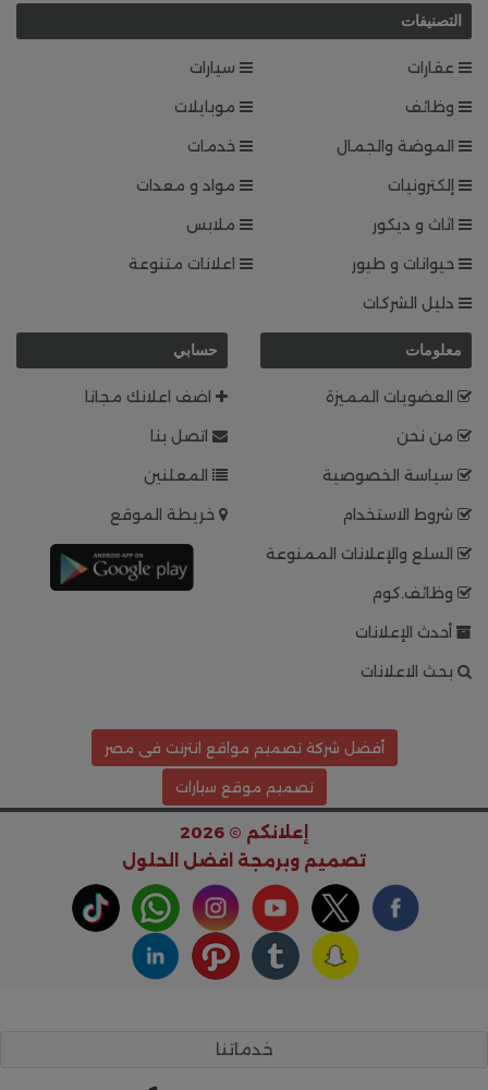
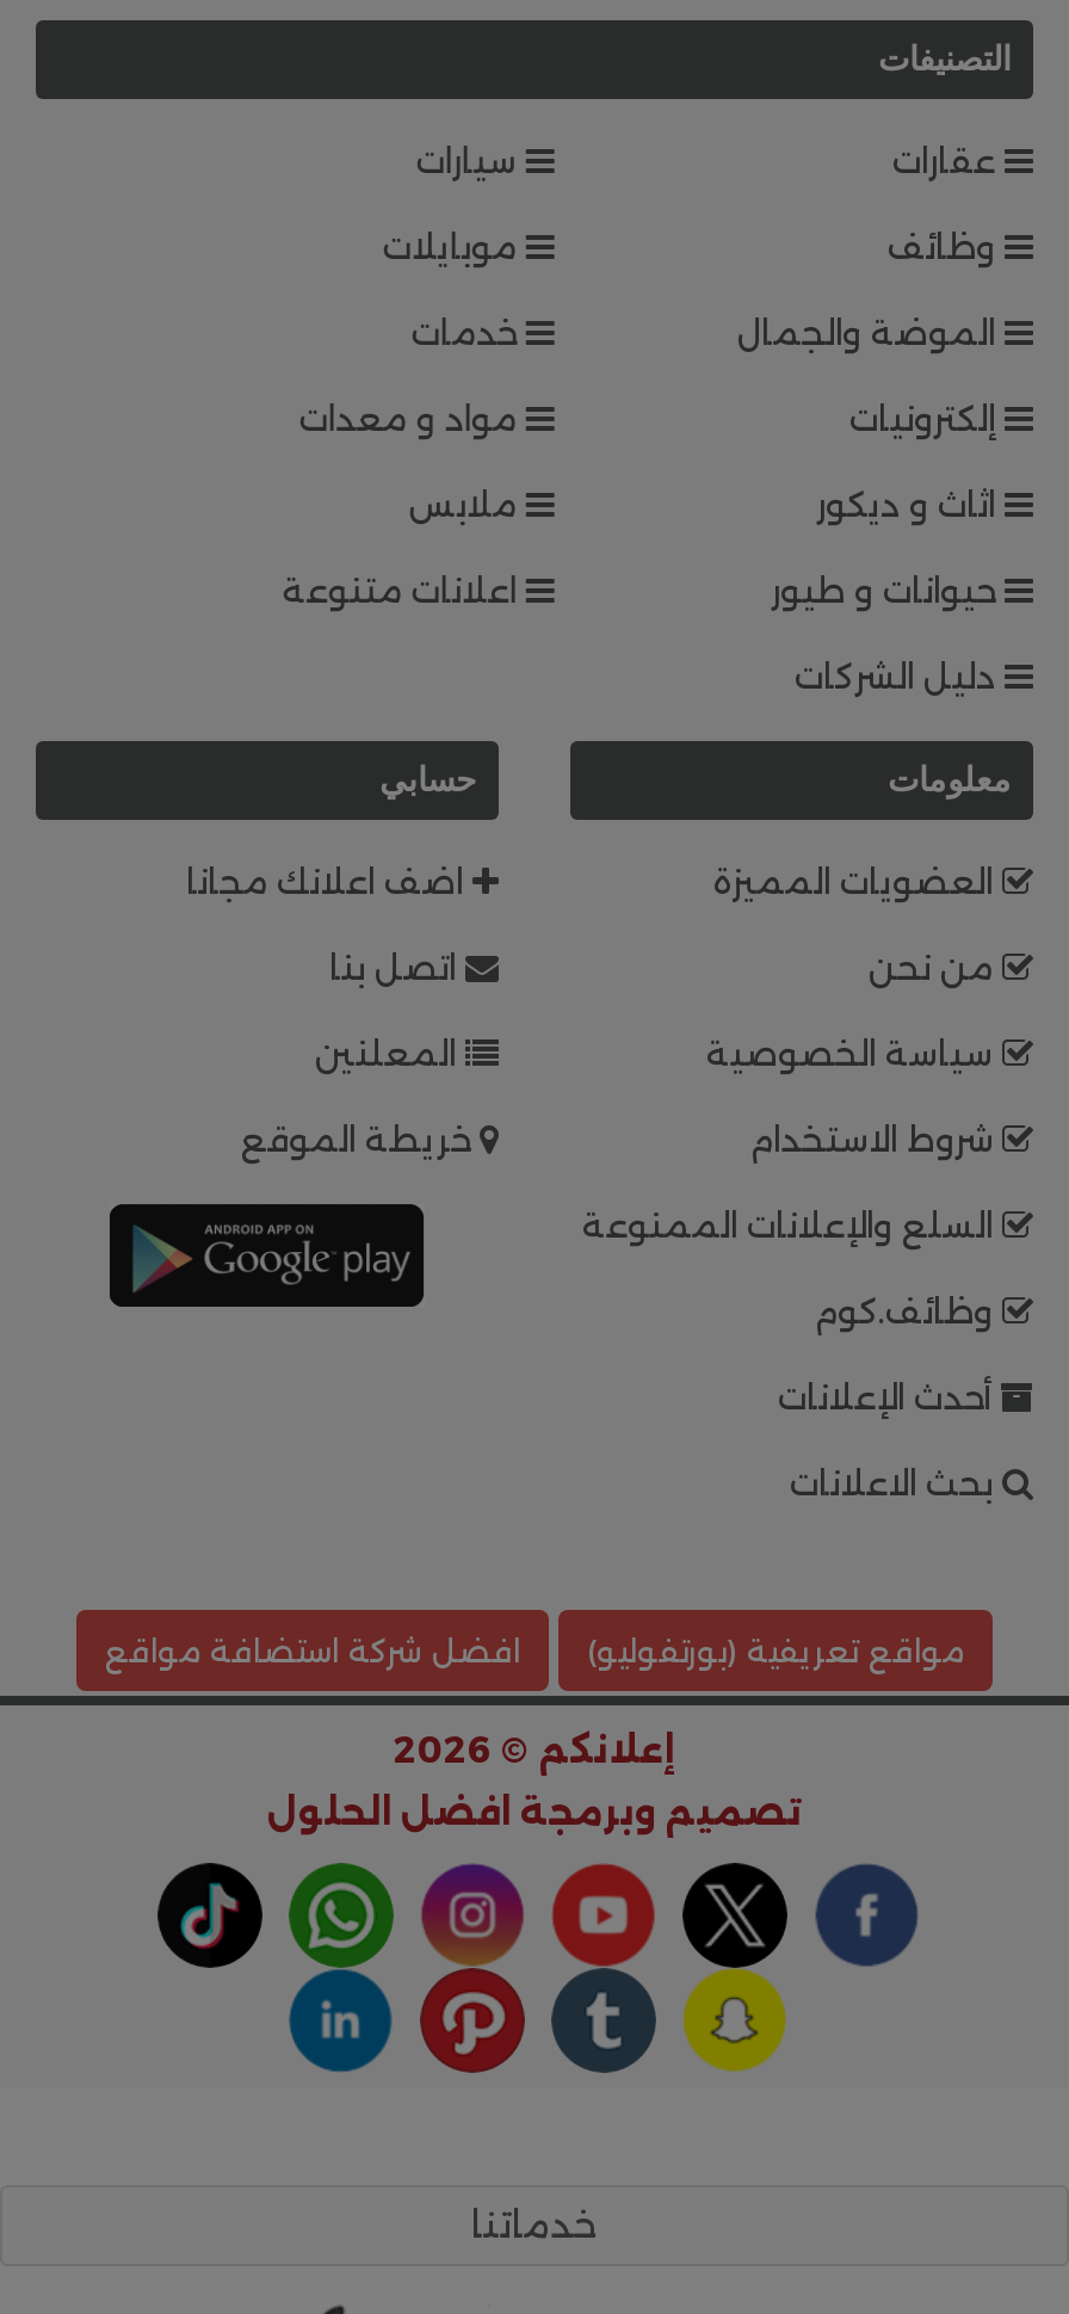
[104,739,384,795] أفضل شركة تصميم مواقع انترنت فى مصر | تصميم موقع سيارات -> [105,1631,964,1669] مواقع تعريفية (بورتفوليو) | افضل شركة استضافة مواقع

